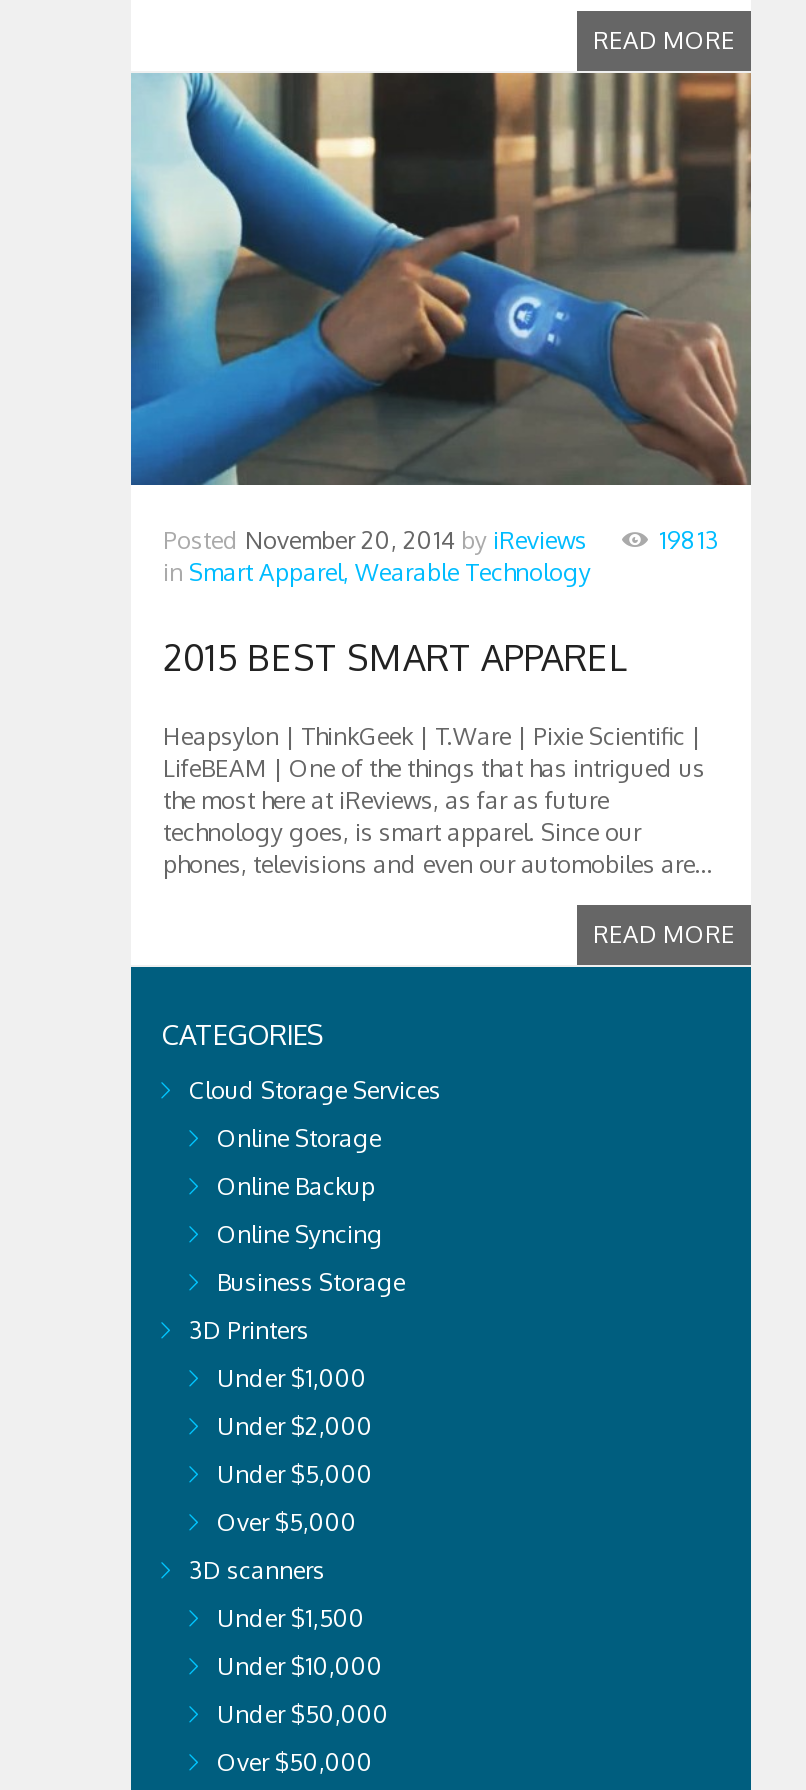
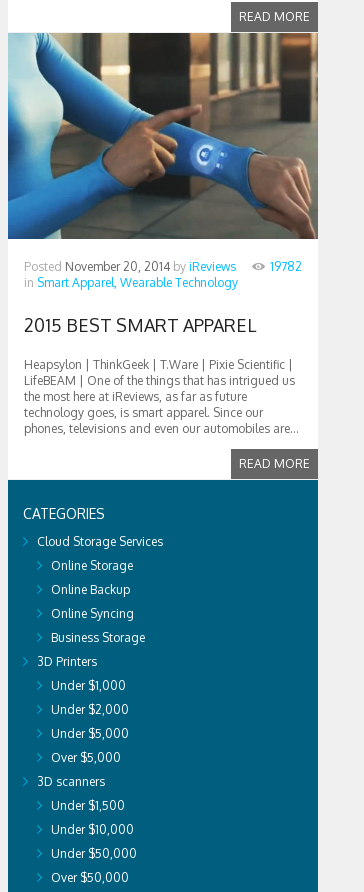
[659,524,719,554] 19813 -> [270,259,302,274] 19782

